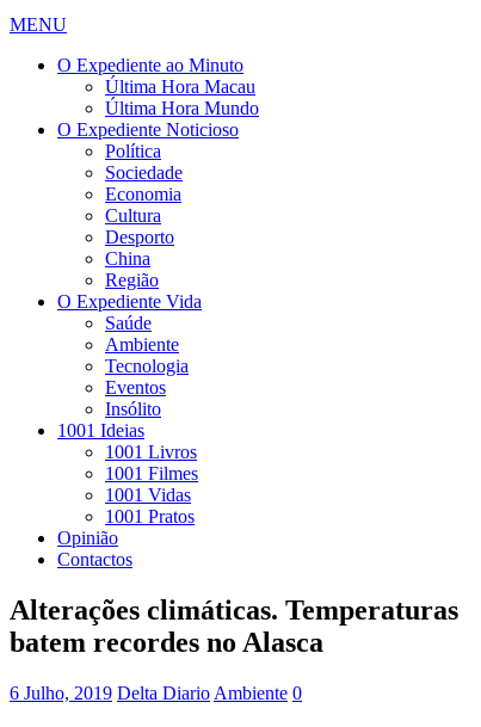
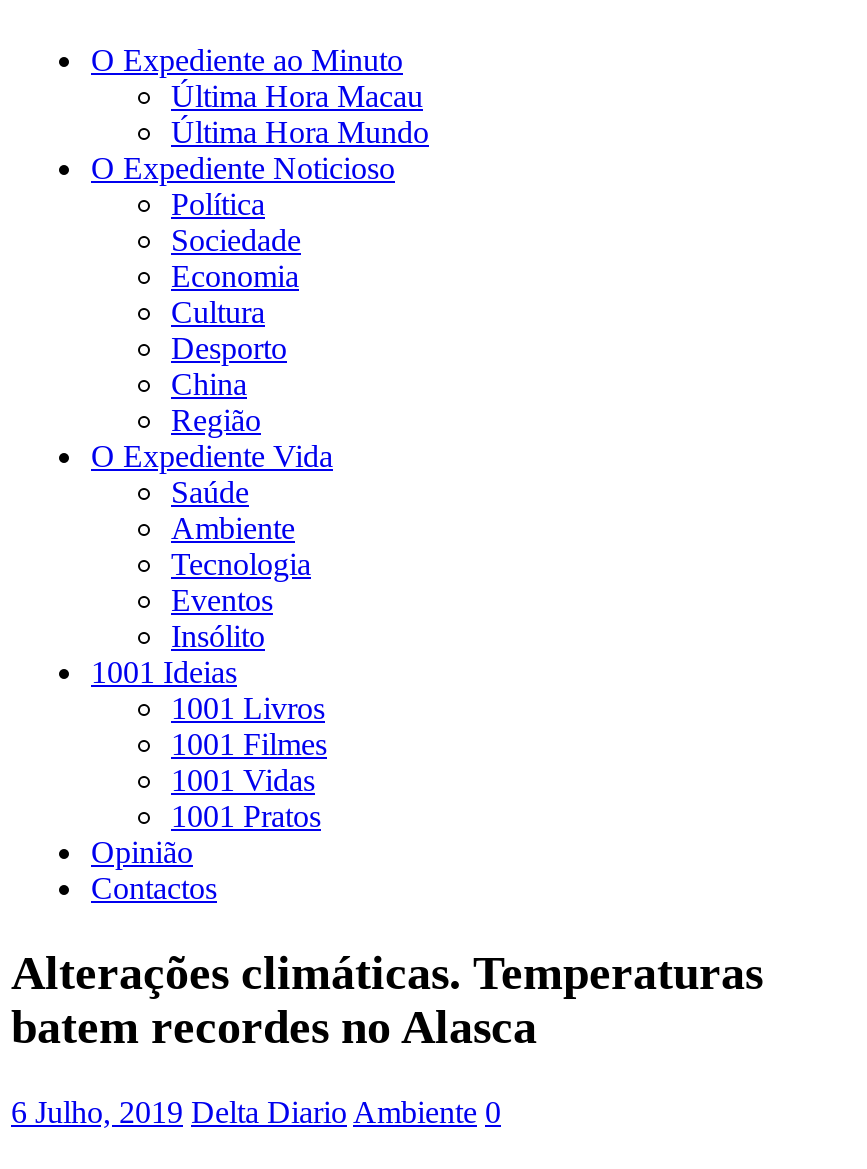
[10,14,67,35] MENU -> none

